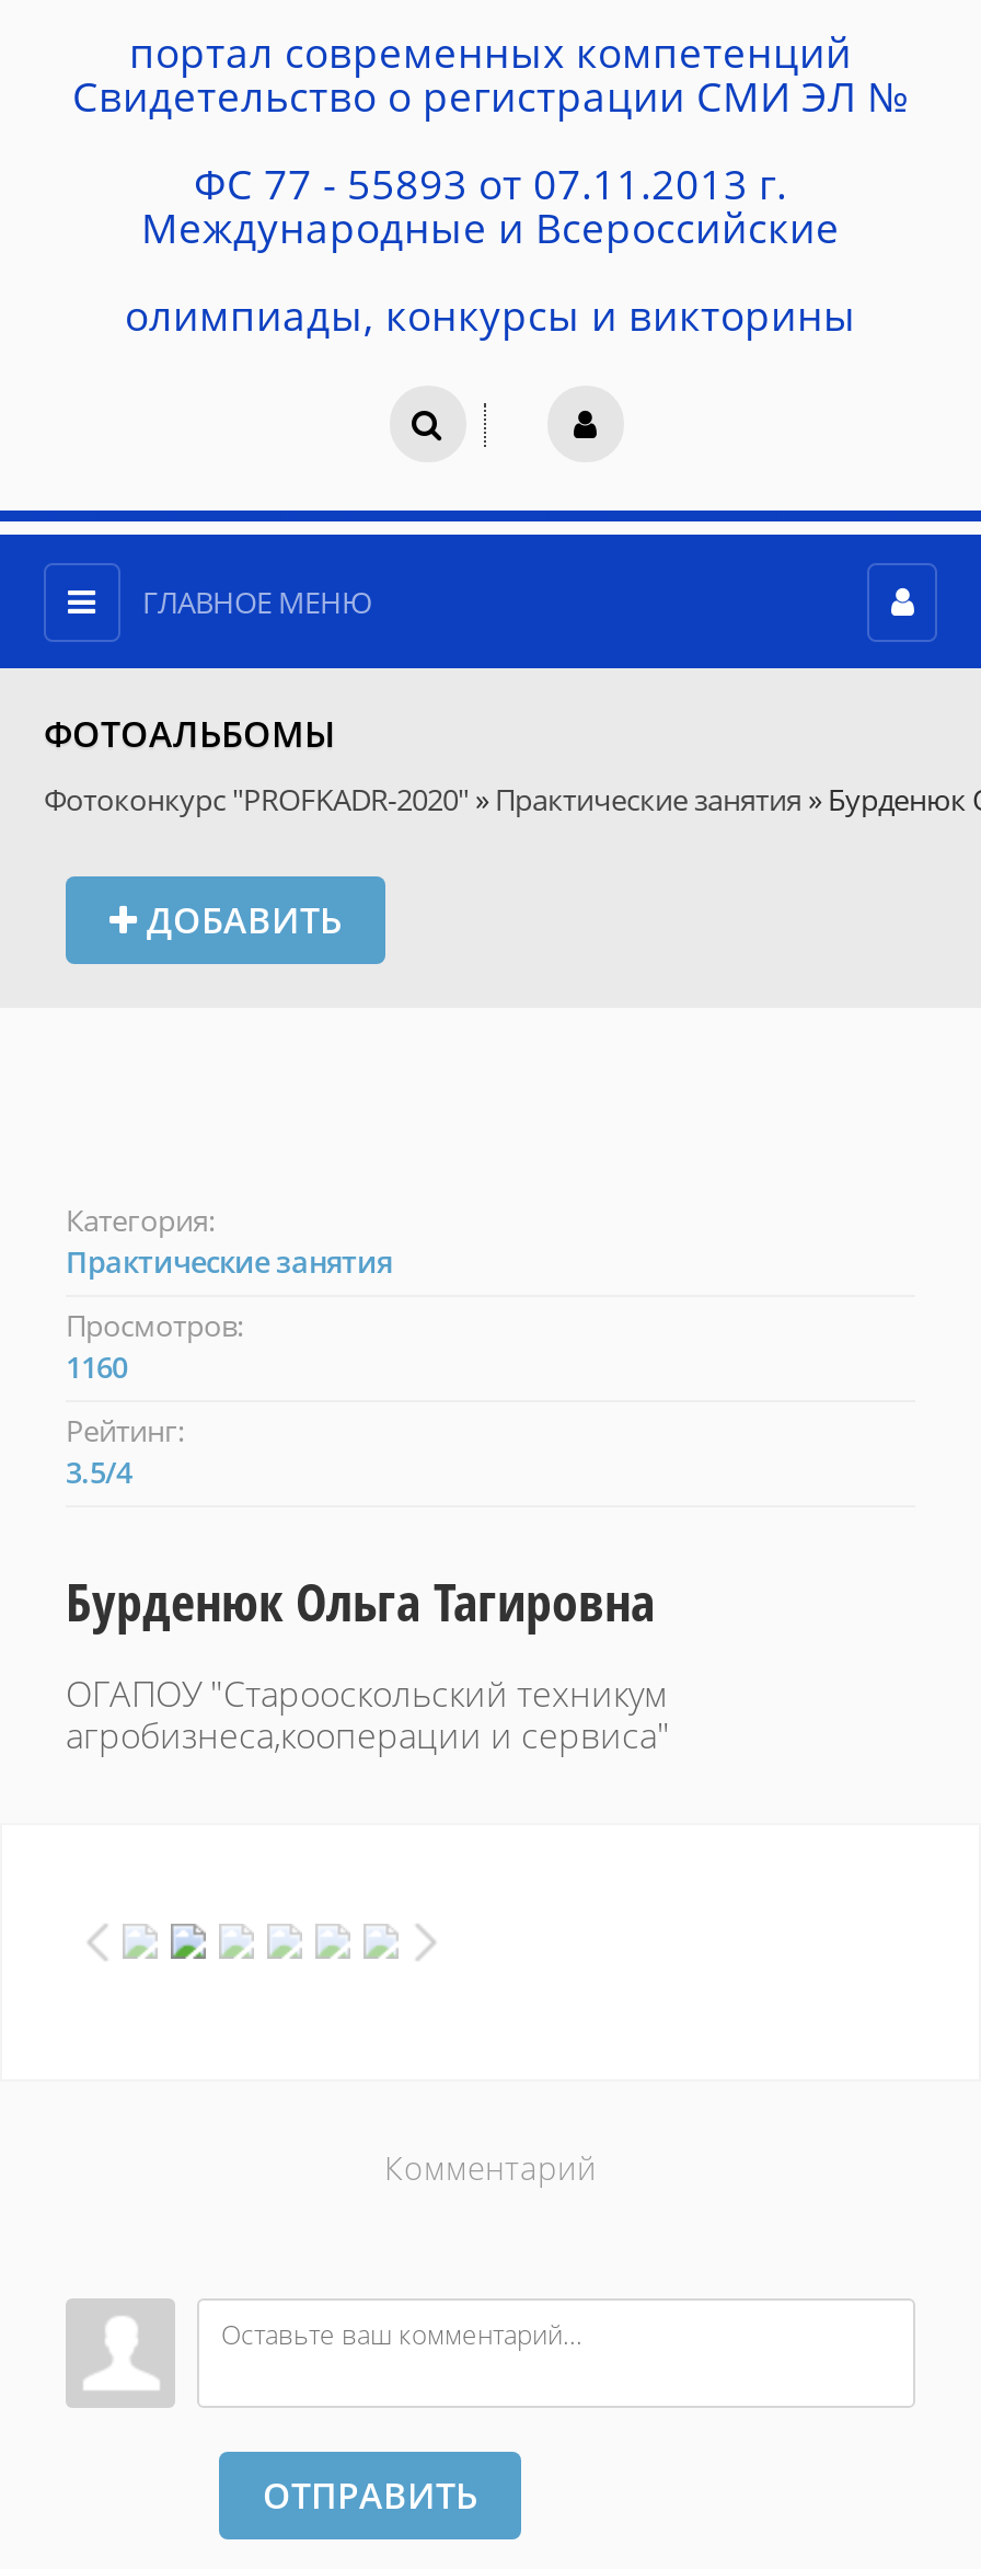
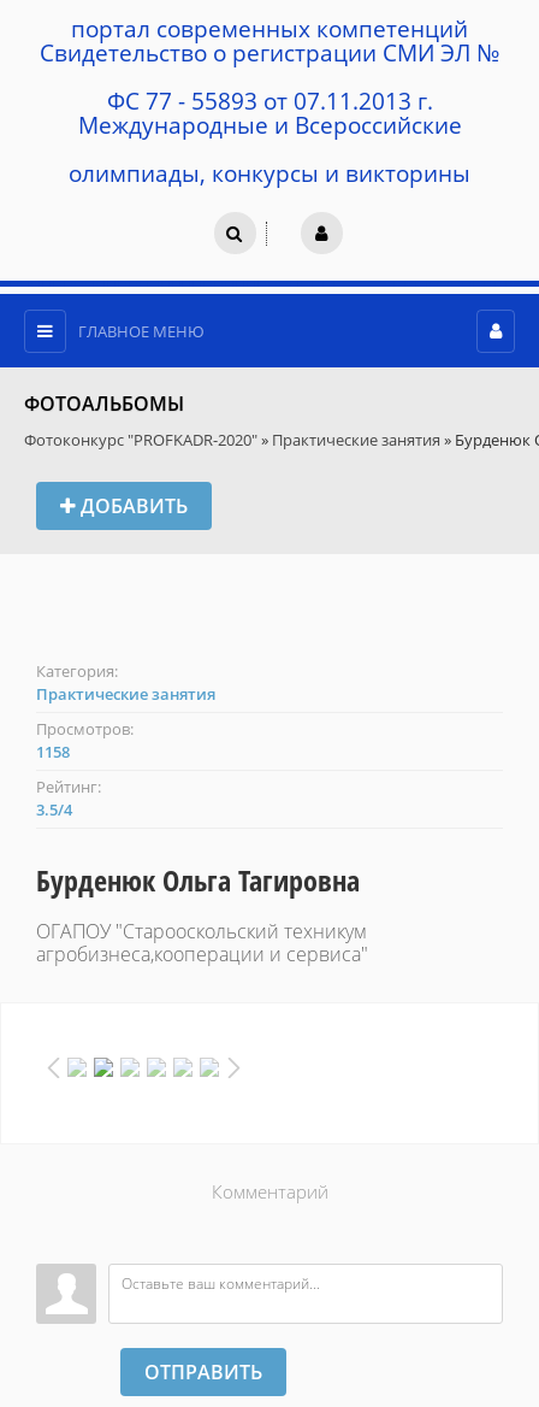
[66,1347,127,1387] 1160 -> [36,741,70,763] 1158

